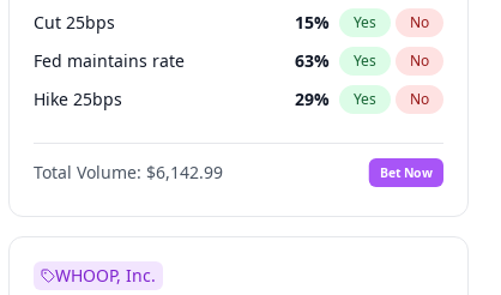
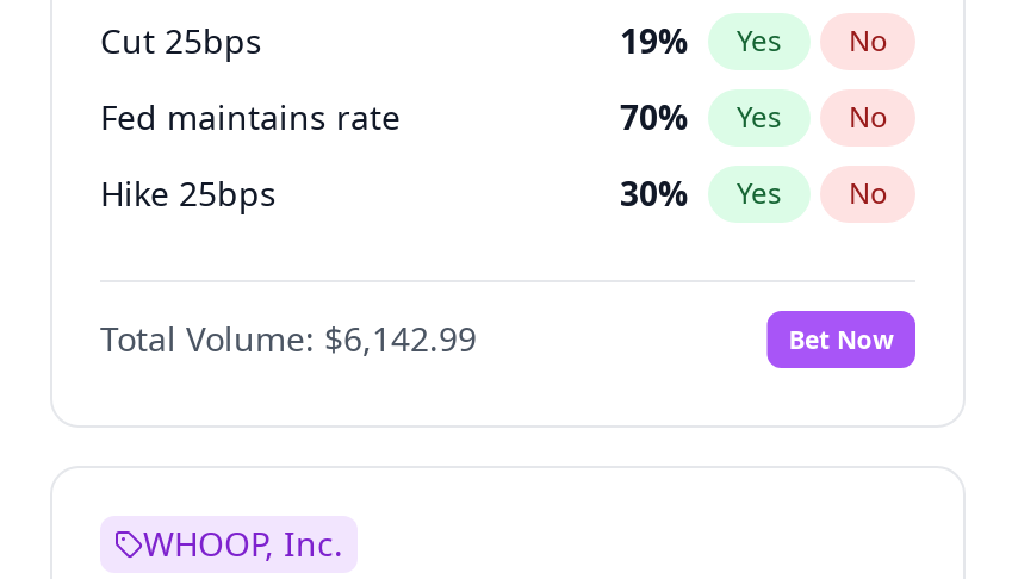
[295,11,429,34] 15% Yes No -> [620,18,887,63] 19% Yes No
[295,49,429,72] 63% Yes No -> [620,94,887,139] 70% Yes No
[295,88,429,110] 29% Yes No -> [620,170,887,216] 30% Yes No

